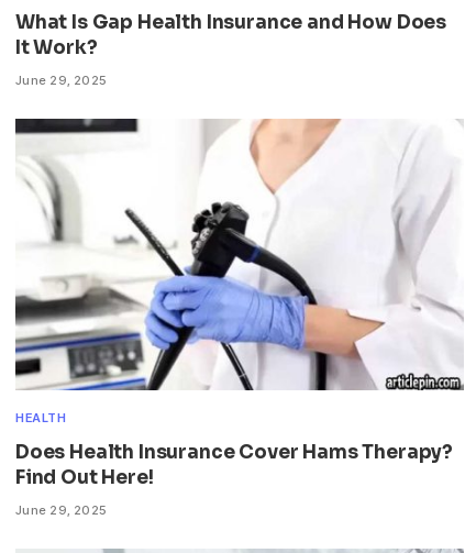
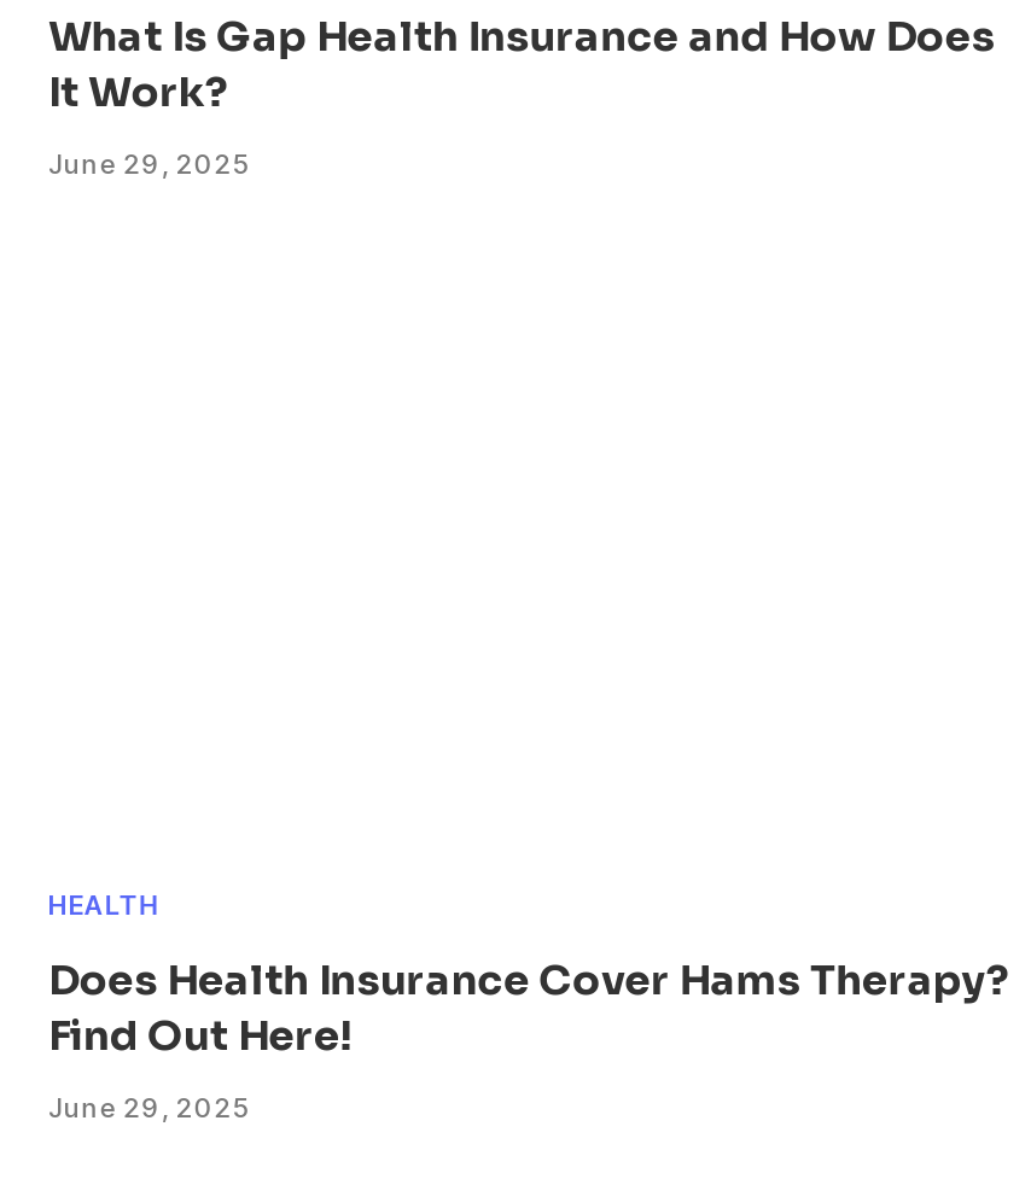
[14,118,465,391] [image] -> none

